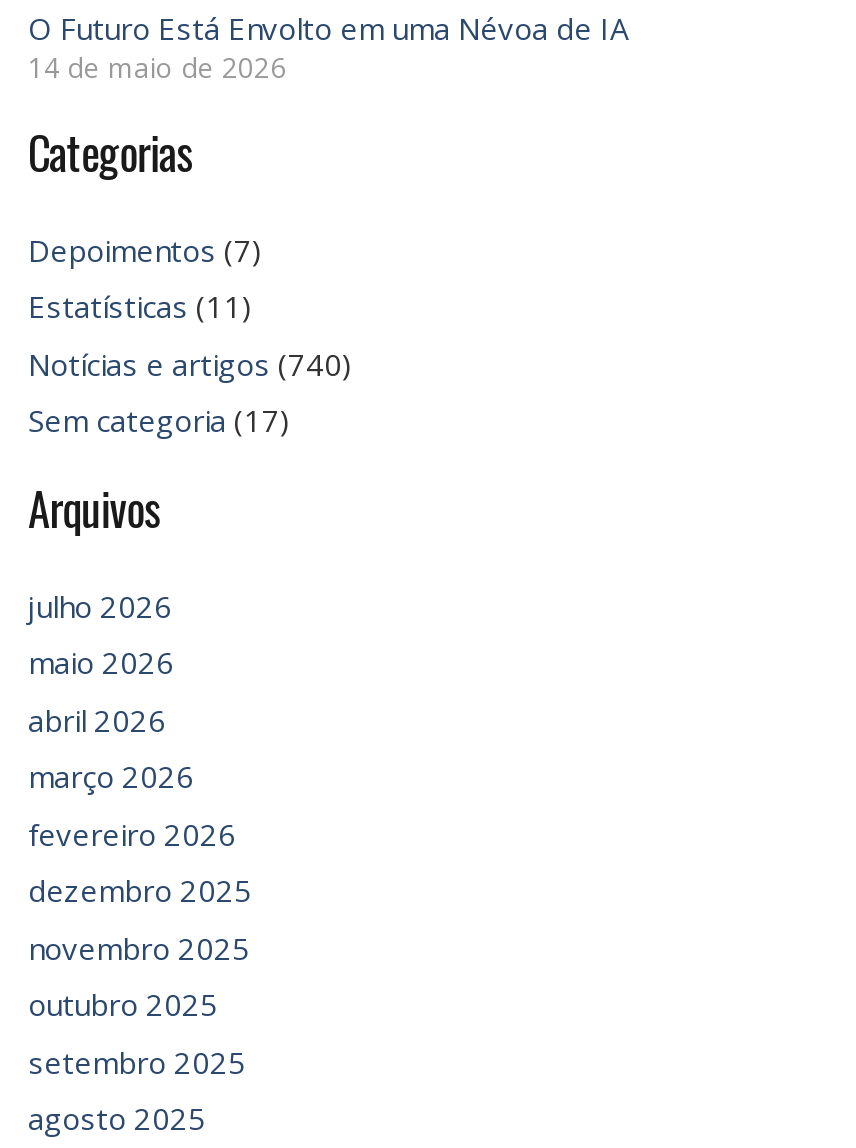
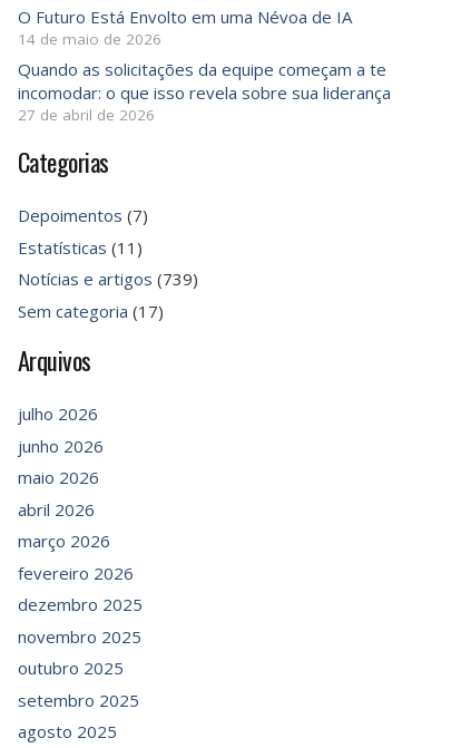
none -> [17,58,390,125] Quando as solicitações da equipe começam a te | incomodar: o que isso revela sobre sua liderança | 27 de abril de 2026
[28,344,352,384] Notícias e artigos (740) -> [17,268,198,290] Notícias e artigos (739)
none -> [17,435,103,457] junho 2026

